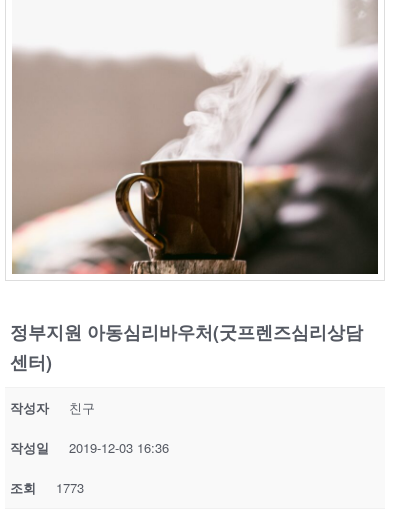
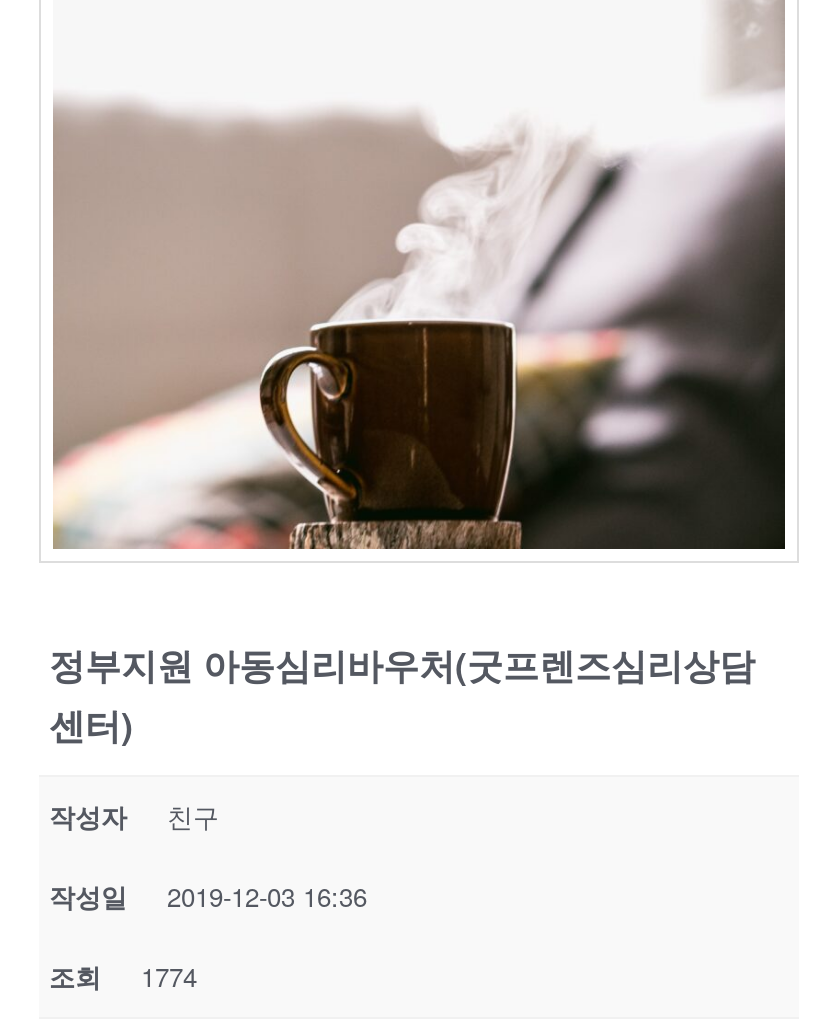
[10,478,84,497] 조회 1773 -> [49,956,197,994] 조회 1774

